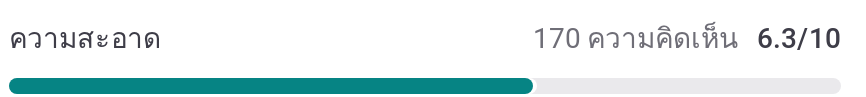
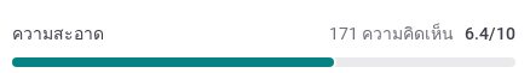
[533,22,841,54] 170 ความคิดเห็น 6.3/10 -> [329,24,515,43] 171 ความคิดเห็น 6.4/10

